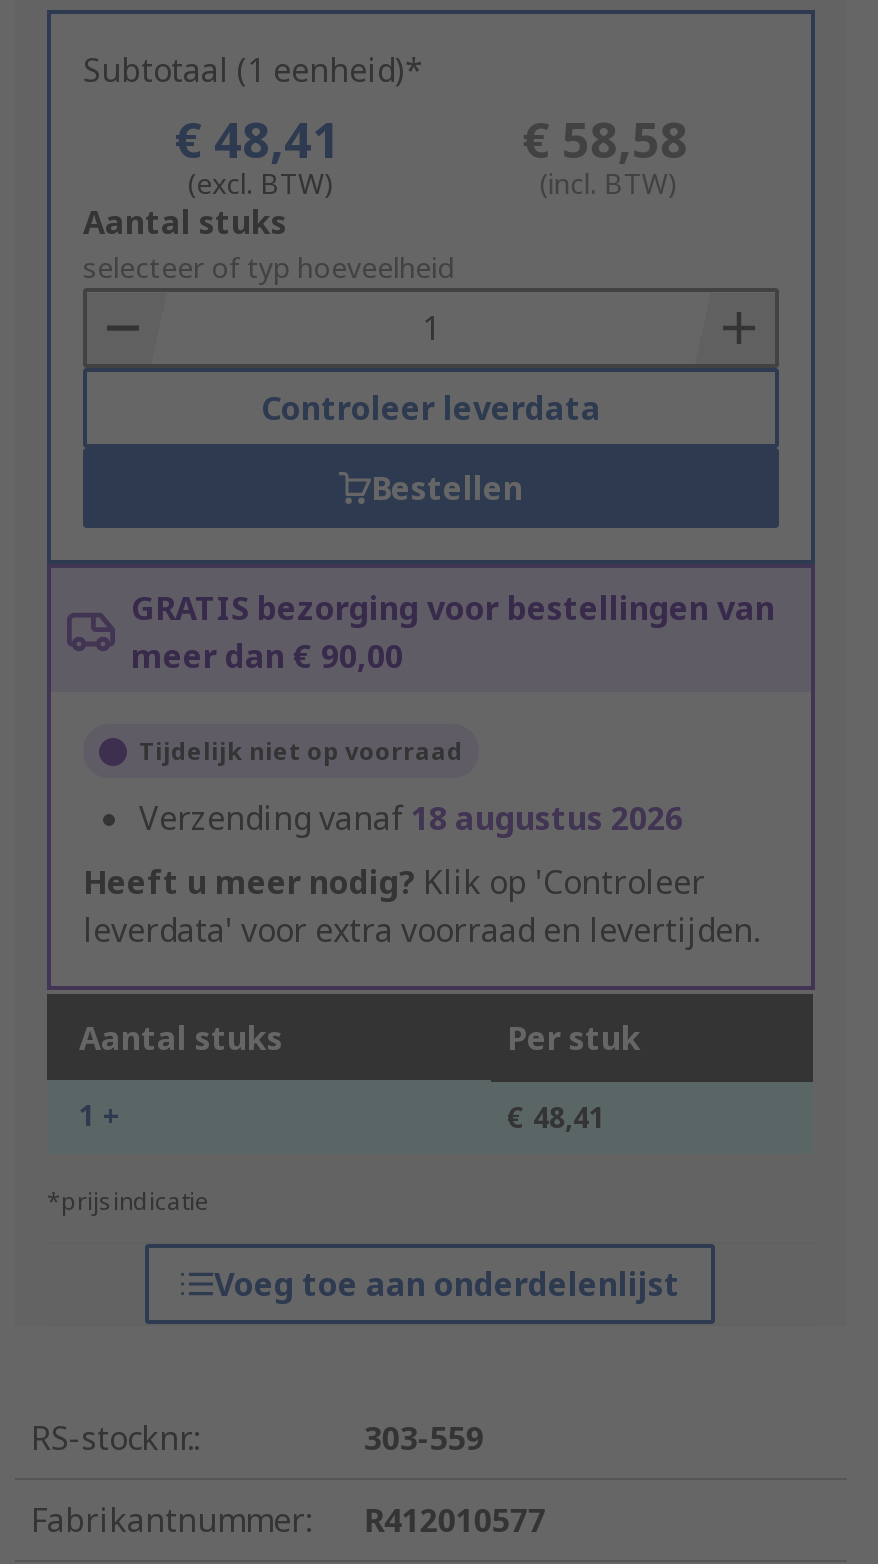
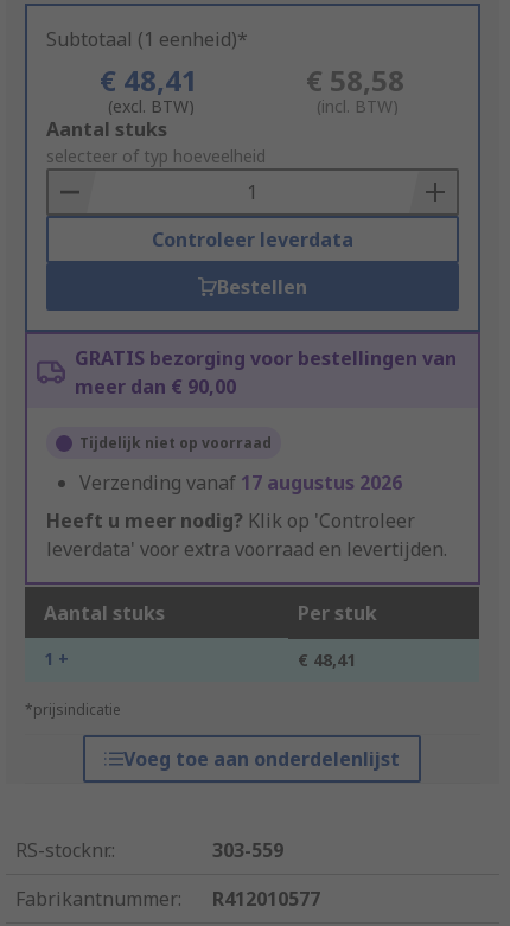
[139,797,683,841] Verzending vanaf 18 augustus 2026 -> [79,470,402,496] Verzending vanaf 17 augustus 2026

